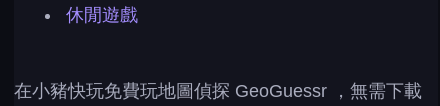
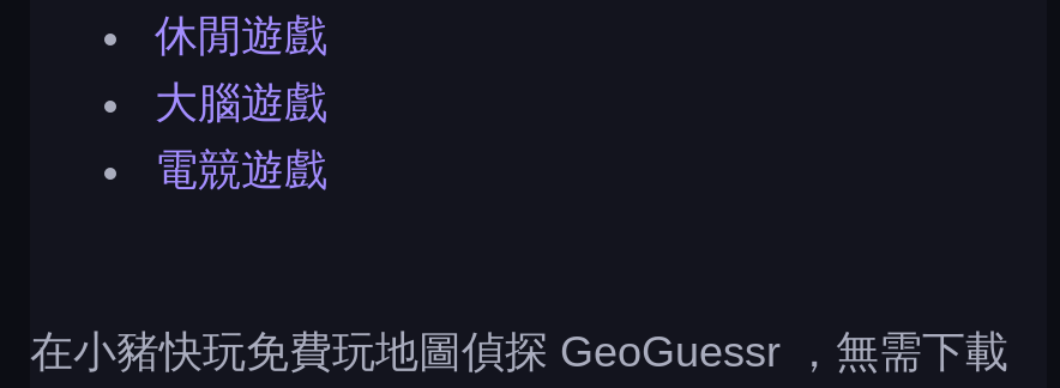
none -> [155,79,327,194] 大腦遊戲 | 電競遊戲

